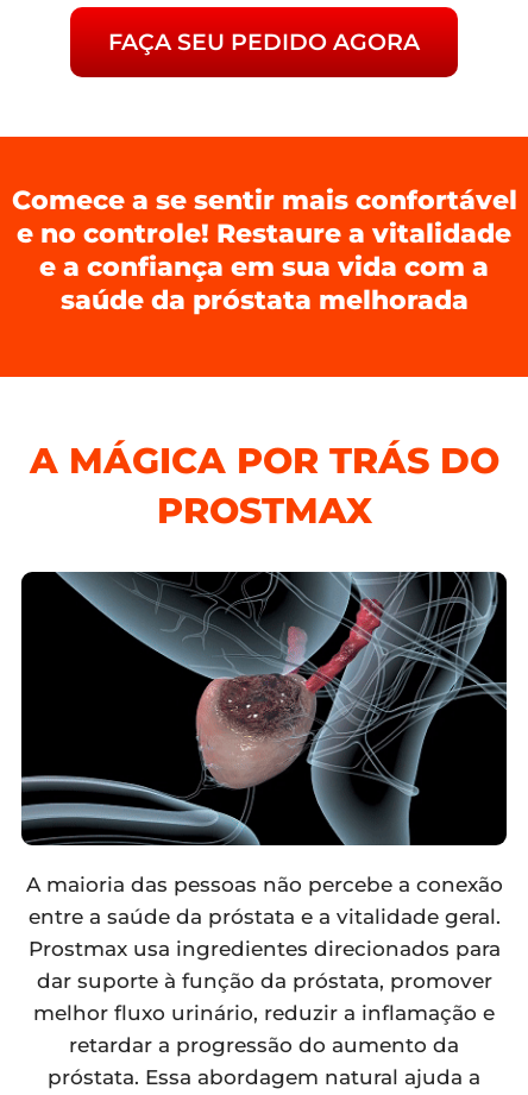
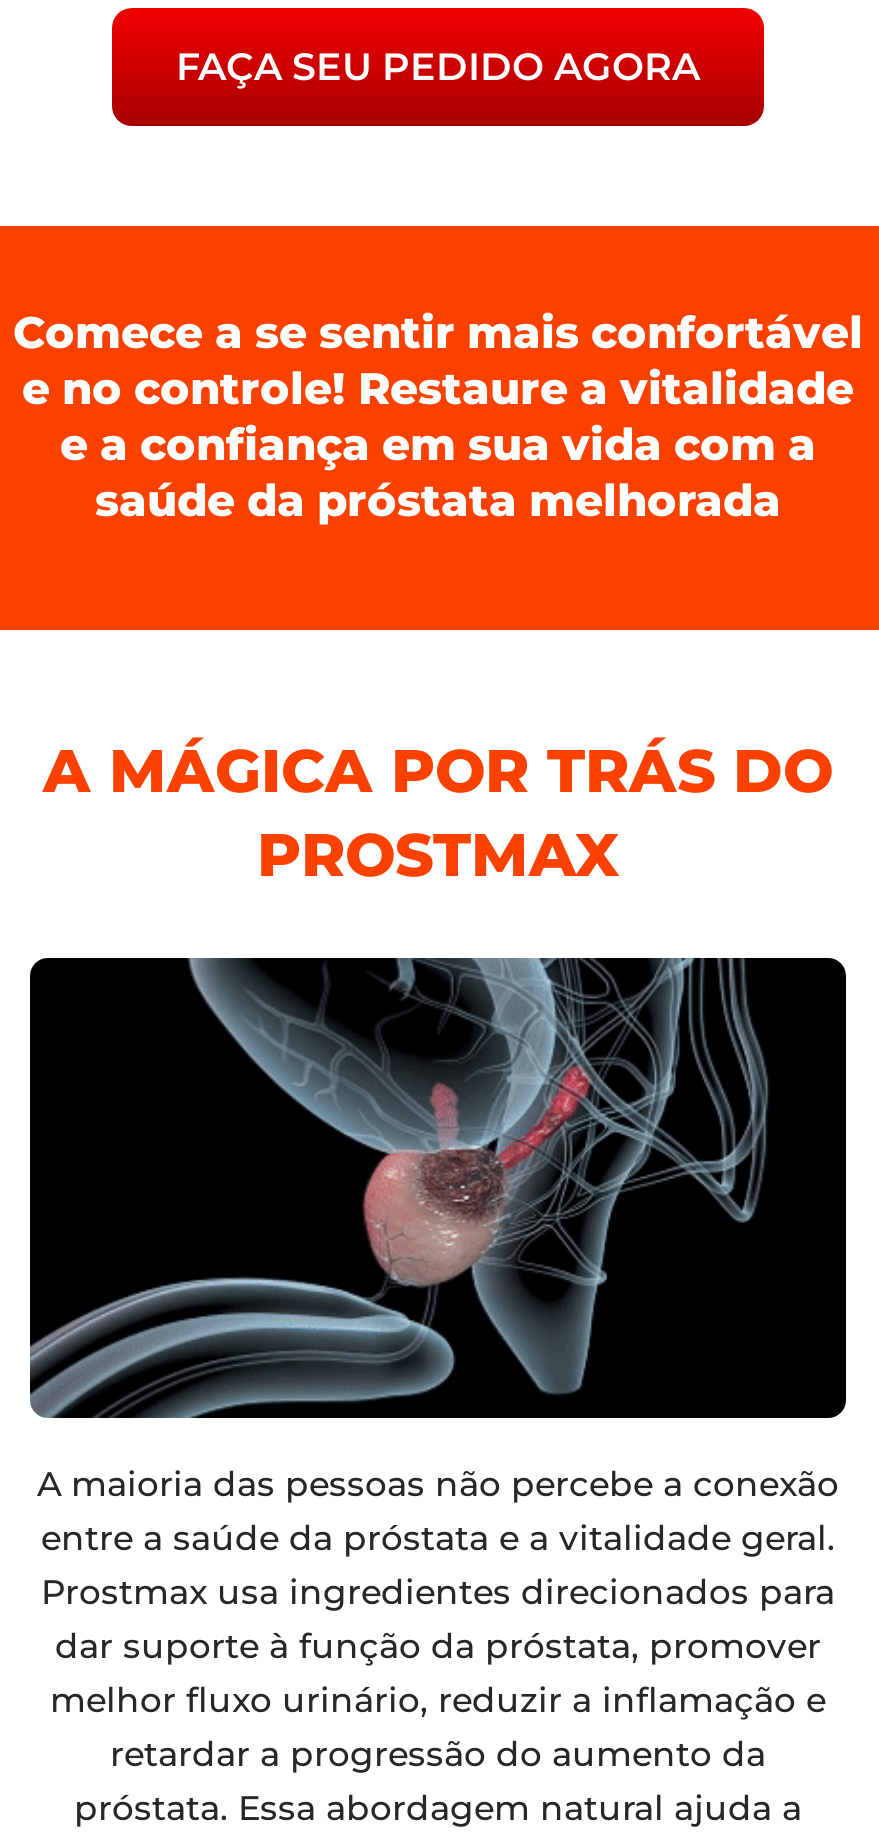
[20,571,508,847] [image] -> [28,956,846,1420] [image]

